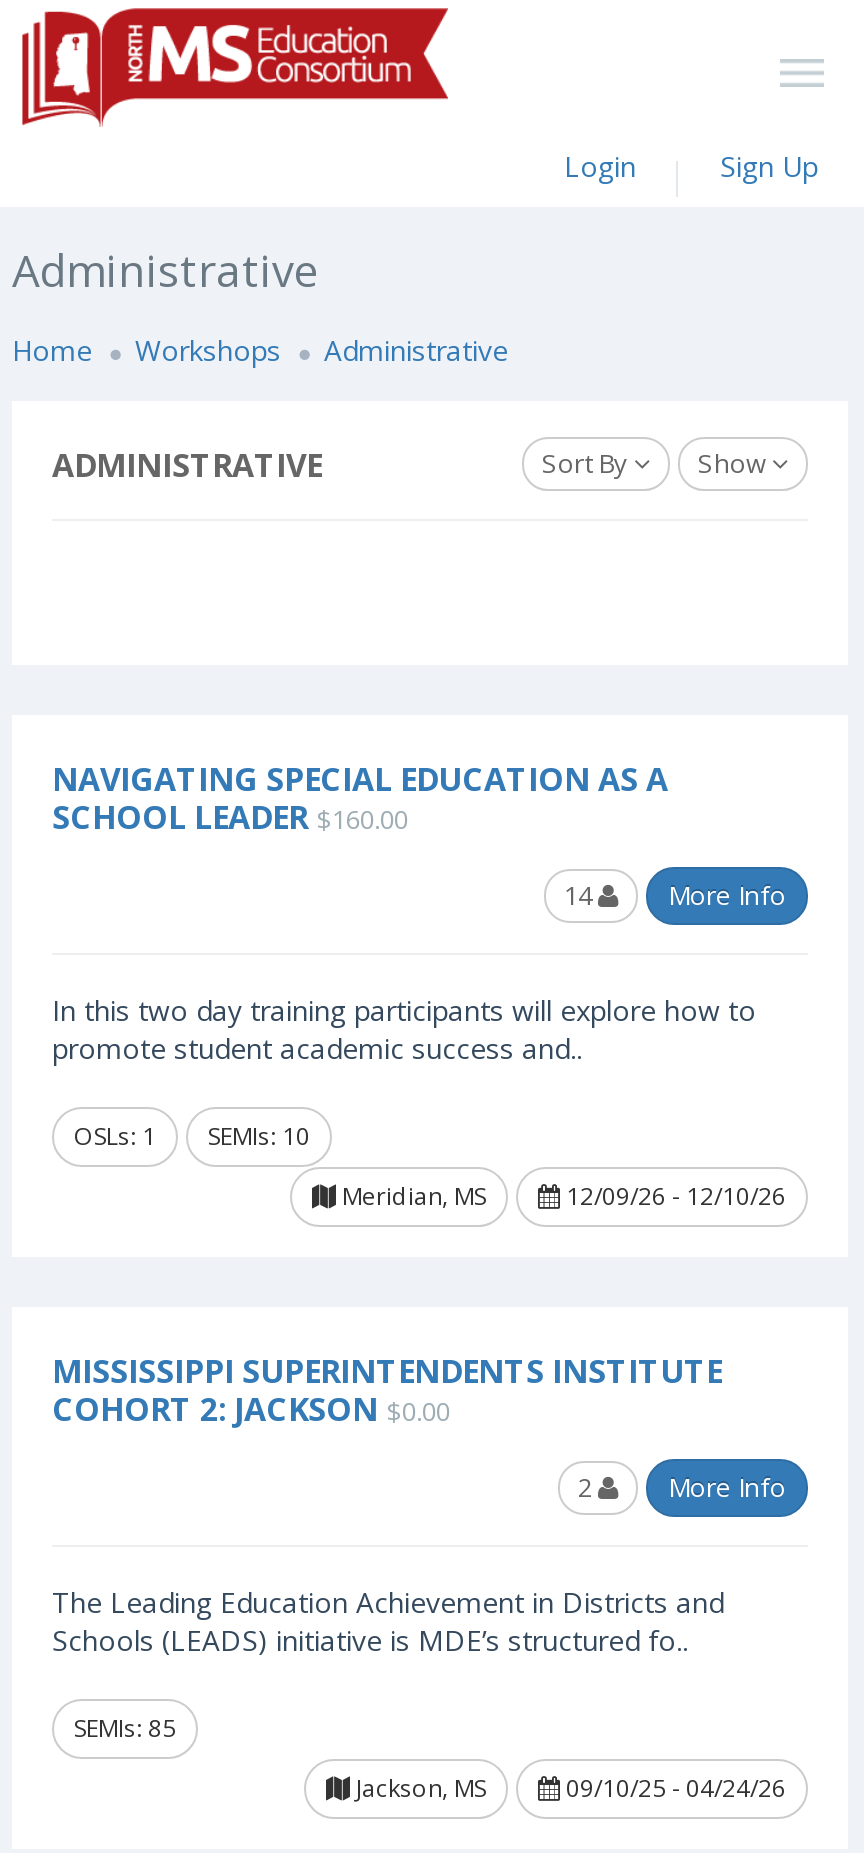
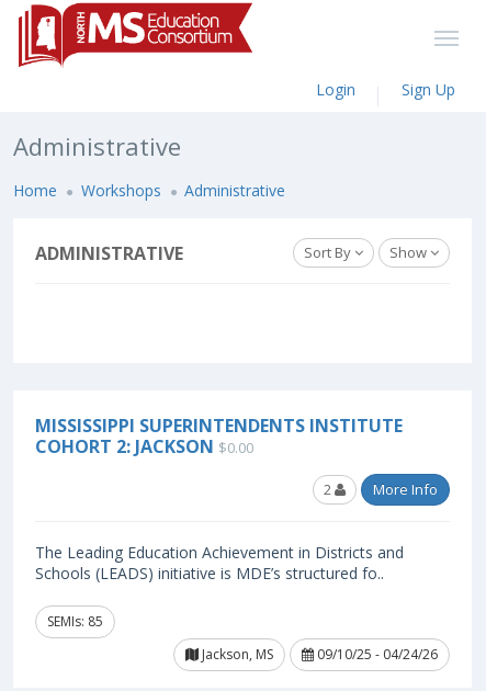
[52,757,786,1213] NAVIGATING SPECIAL EDUCATION AS A | SCHOOL LEADER $160.00 | 14 | More Info | In this two day training participants will explore how to | promote student academic success and.. | OSLs: 1 | SEMIs: 10 | Meridian, MS | 12/09/26 - 12/10/26 -> none

